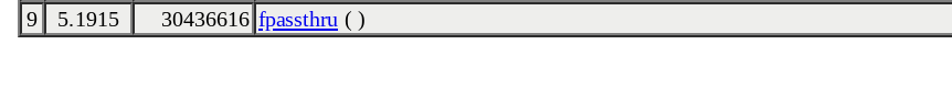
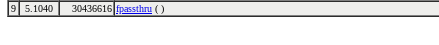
[27,7,364,31] 9 5.1915 30436616 fpassthru ( ) -> [11,3,164,14] 9 5.1040 30436616 fpassthru ( )

